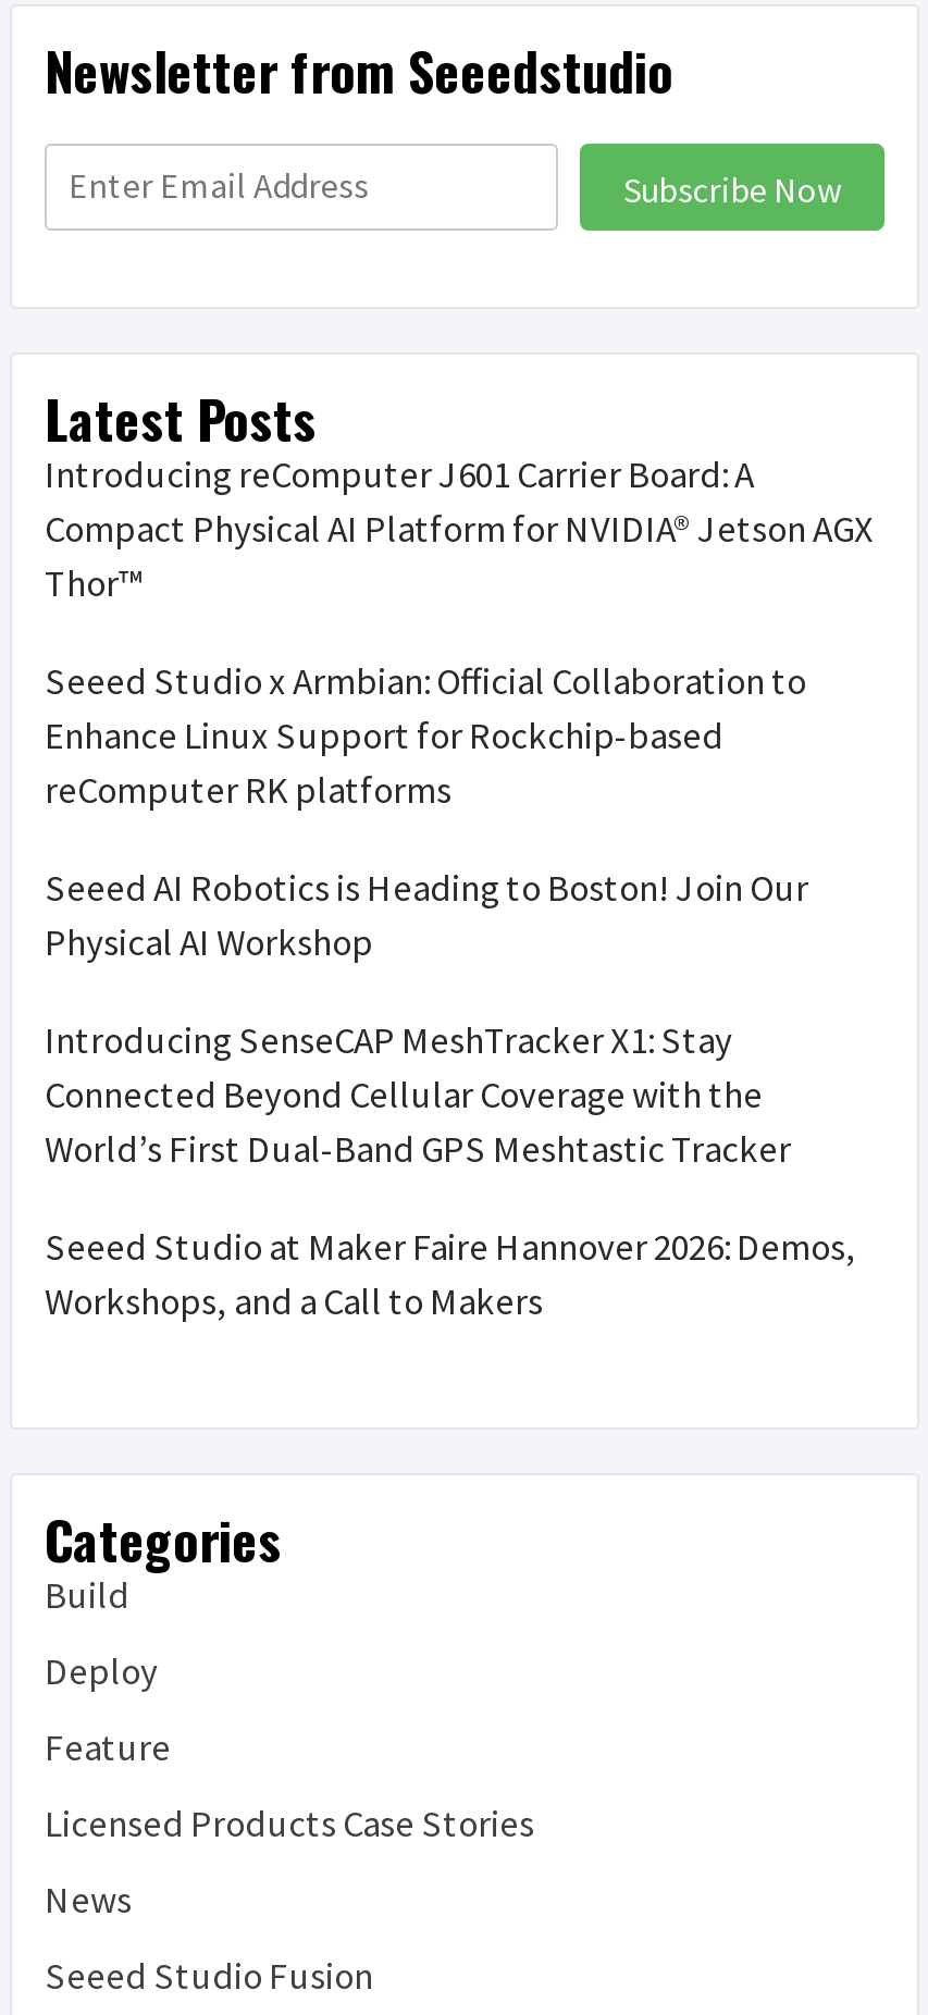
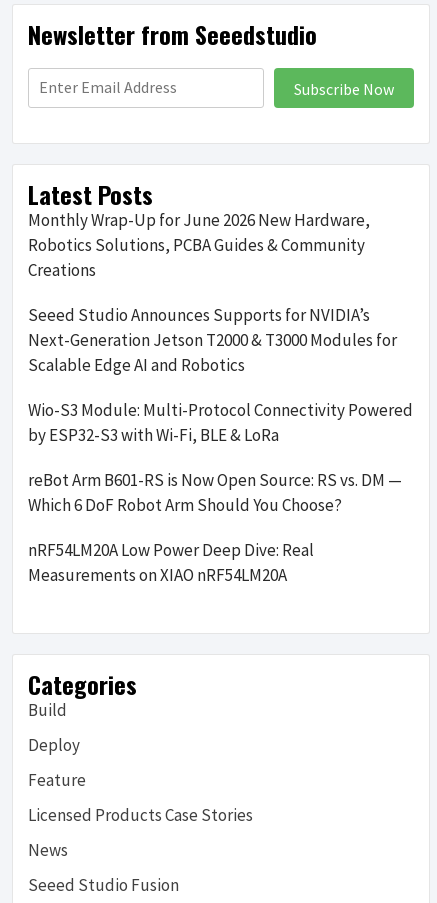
[45,450,874,607] Introducing reComputer J601 Carrier Board: A | Compact Physical AI Platform for NVIDIA® Jetson AGX | Thor™ -> [28,209,370,281] Monthly Wrap-Up for June 2026 New Hardware, | Robotics Solutions, PCBA Guides & Community | Creations
[45,657,806,813] Seeed Studio x Armbian: Official Collaboration to | Enhance Linux Support for Rockchip-based | reComputer RK platforms -> [28,304,397,376] Seeed Studio Announces Supports for NVIDIA’s | Next-Generation Jetson T2000 & T3000 Modules for | Scalable Edge AI and Robotics
[45,863,808,966] Seeed AI Robotics is Heading to Boston! Join Our | Physical AI Workshop -> [28,399,413,446] Wio-S3 Module: Multi-Protocol Connectivity Powered | by ESP32-S3 with Wi-Fi, BLE & LoRa
[45,1016,791,1172] Introducing SenseCAP MeshTracker X1: Stay | Connected Beyond Cellular Coverage with the | World’s First Dual-Band GPS Meshtastic Tracker -> [28,469,402,516] reBot Arm B601-RS is Now Open Source: RS vs. DM — | Which 6 DoF Robot Arm Should You Choose?
[45,1222,856,1325] Seeed Studio at Maker Faire Hannover 2026: Demos, | Workshops, and a Call to Makers -> [28,539,314,586] nRF54LM20A Low Power Deep Dive: Real | Measurements on XIAO nRF54LM20A

